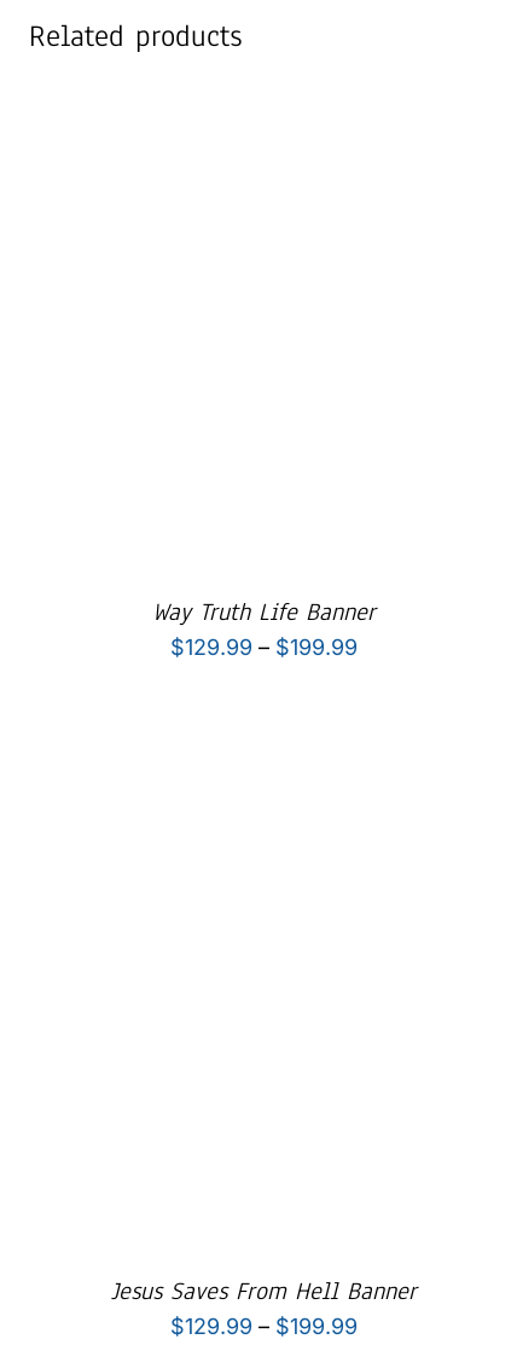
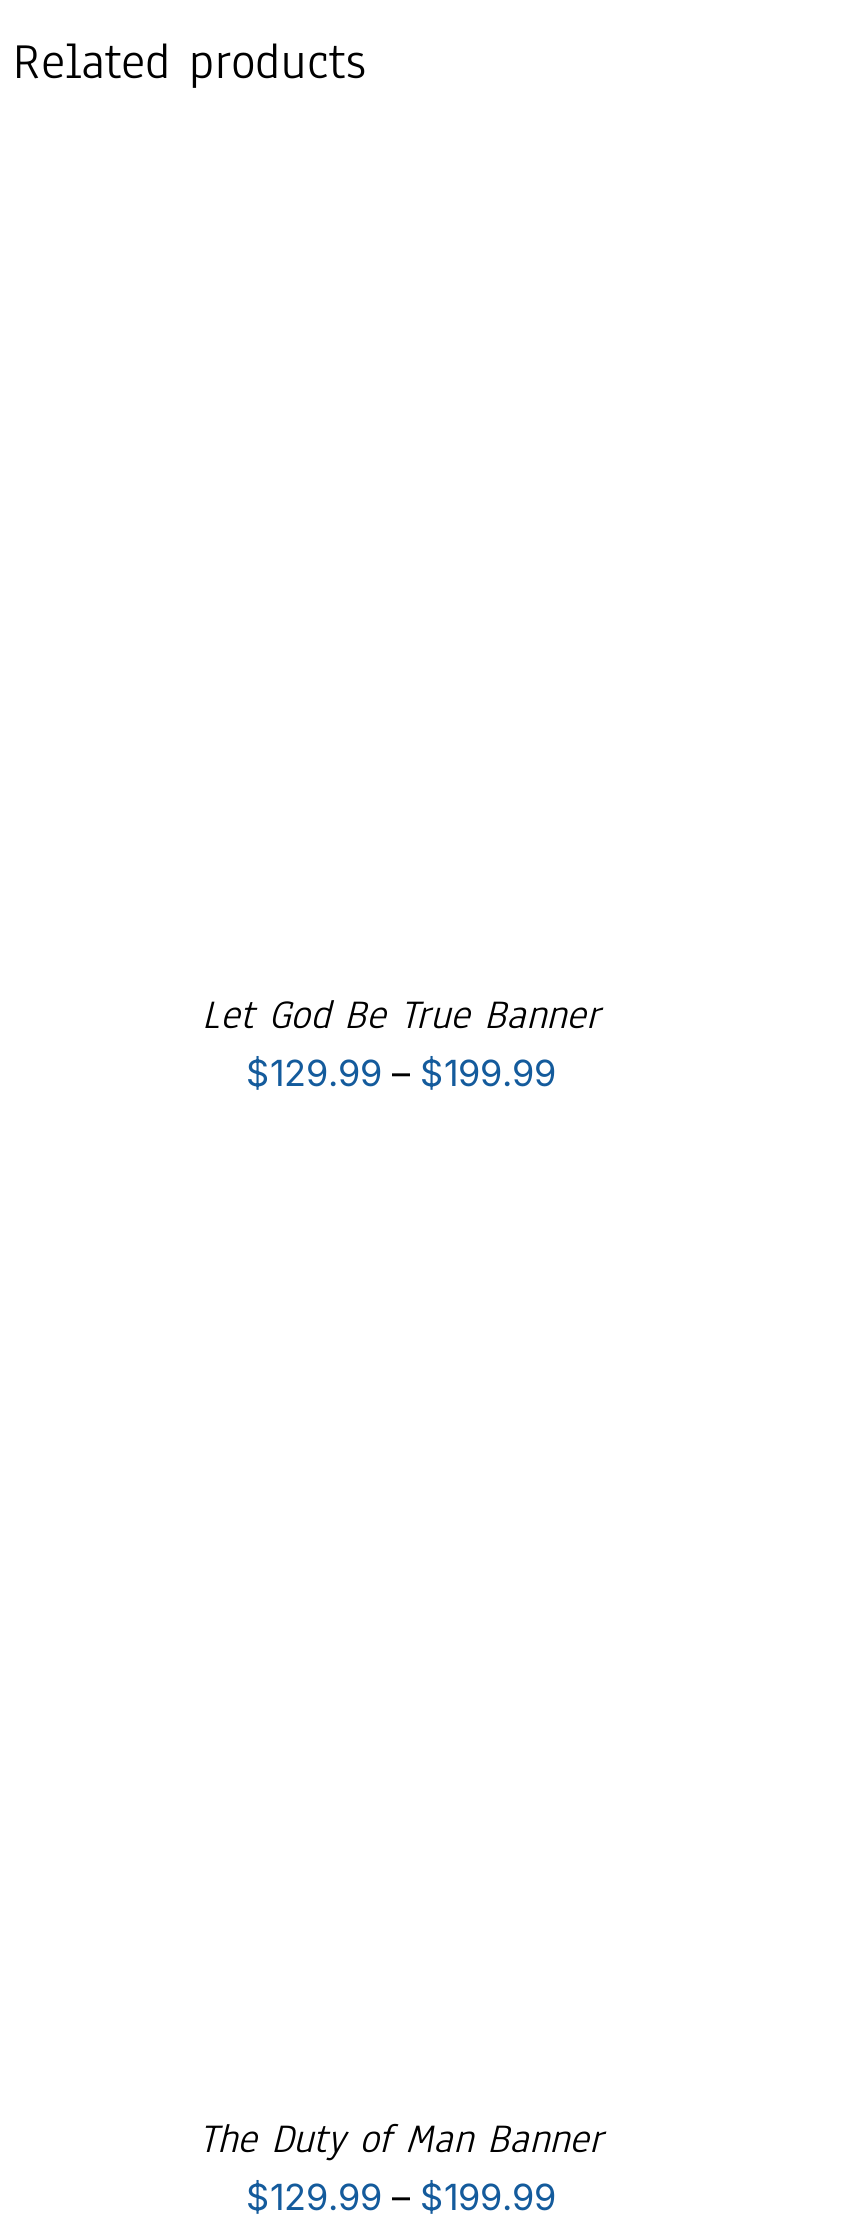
[152,595,375,628] Way Truth Life Banner -> [202,987,600,1041] Let God Be True Banner
[111,1275,416,1307] Jesus Saves From Hell Banner -> [199,2111,603,2165] The Duty of Man Banner

